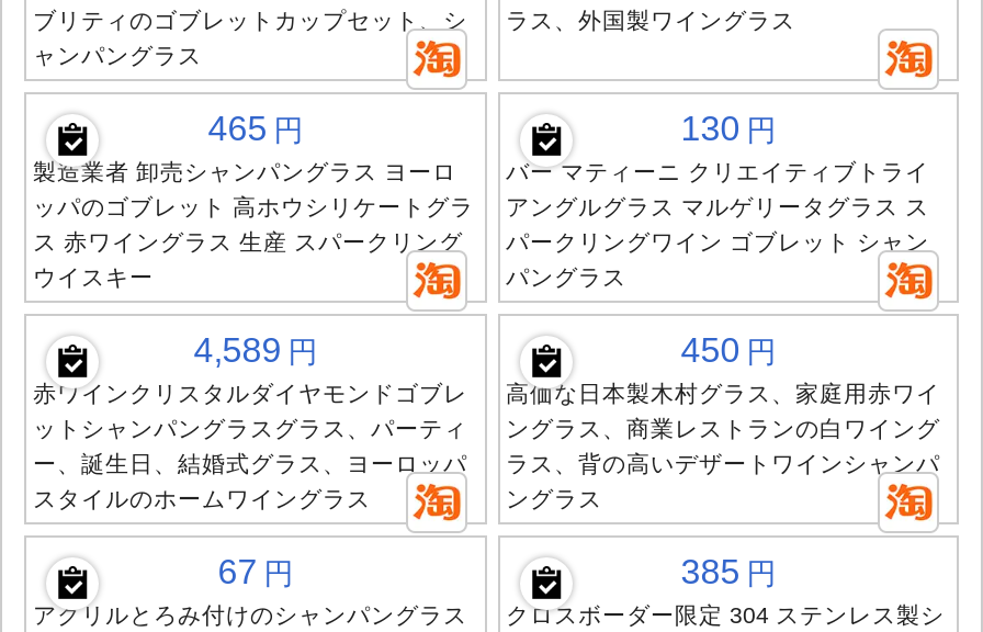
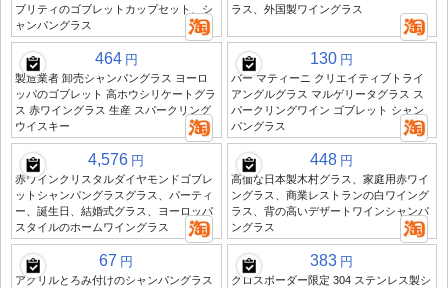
[208,110,302,147] 465 円 -> [95,50,138,67] 464 円
[194,331,316,369] 4,589 円 -> [88,151,144,168] 4,576 円
[681,331,775,369] 450 円 -> [310,151,353,168] 448 円
[681,553,775,590] 385 円 -> [310,252,353,269] 383 円

